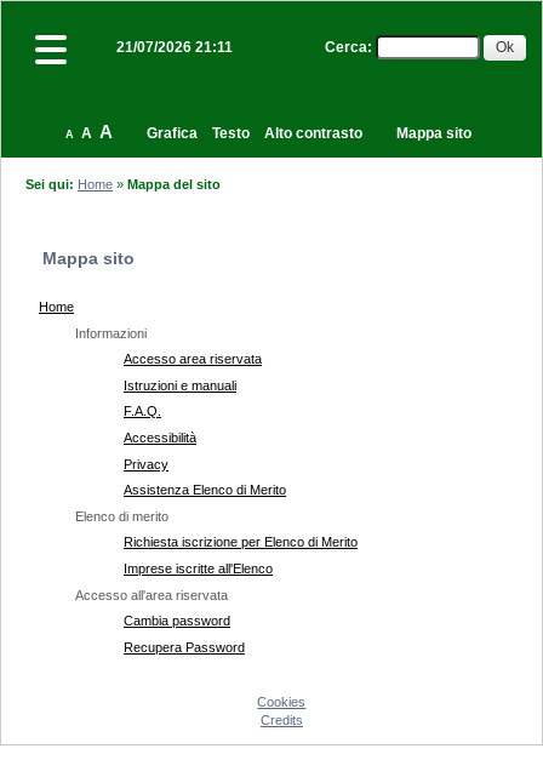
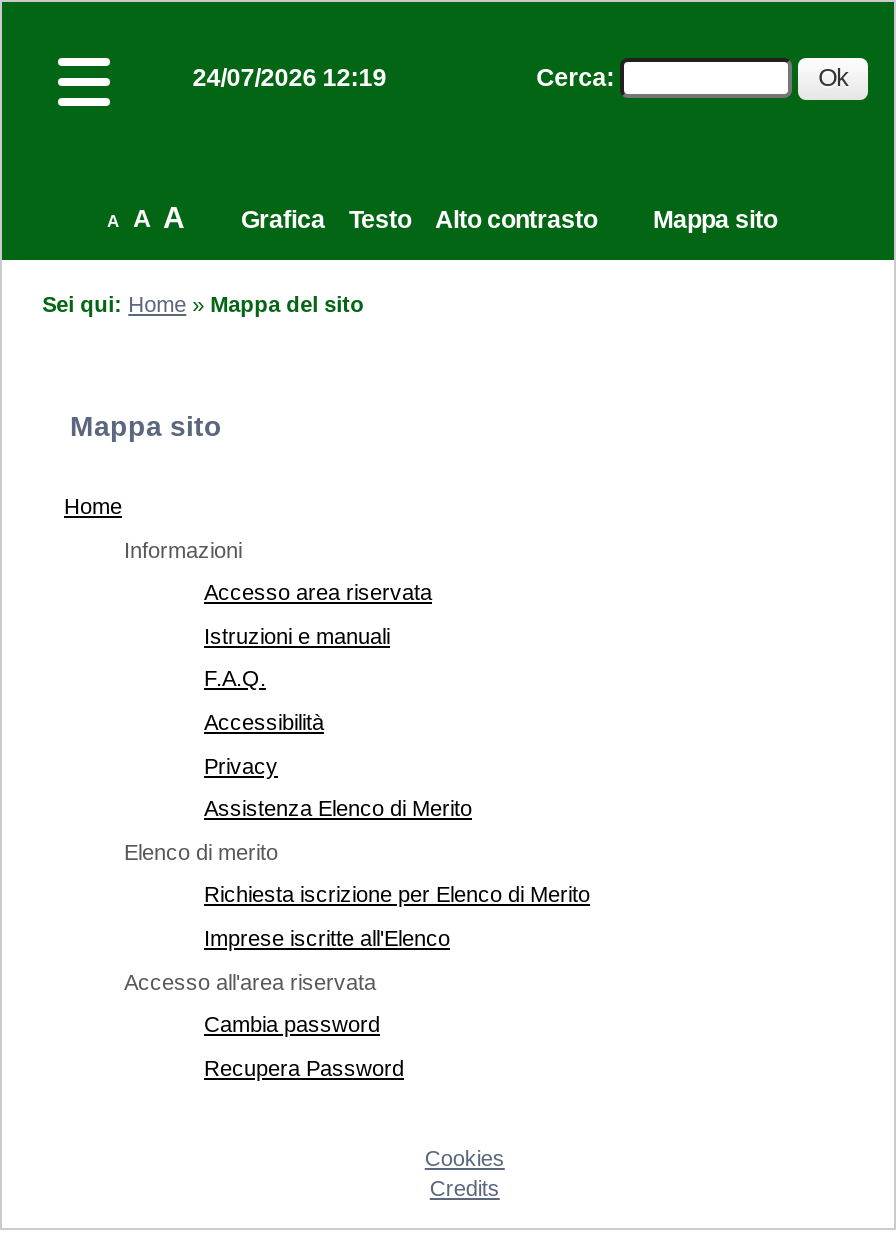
[117,39,233,56] 21/07/2026 21:11 -> [193,64,387,92] 24/07/2026 12:19

